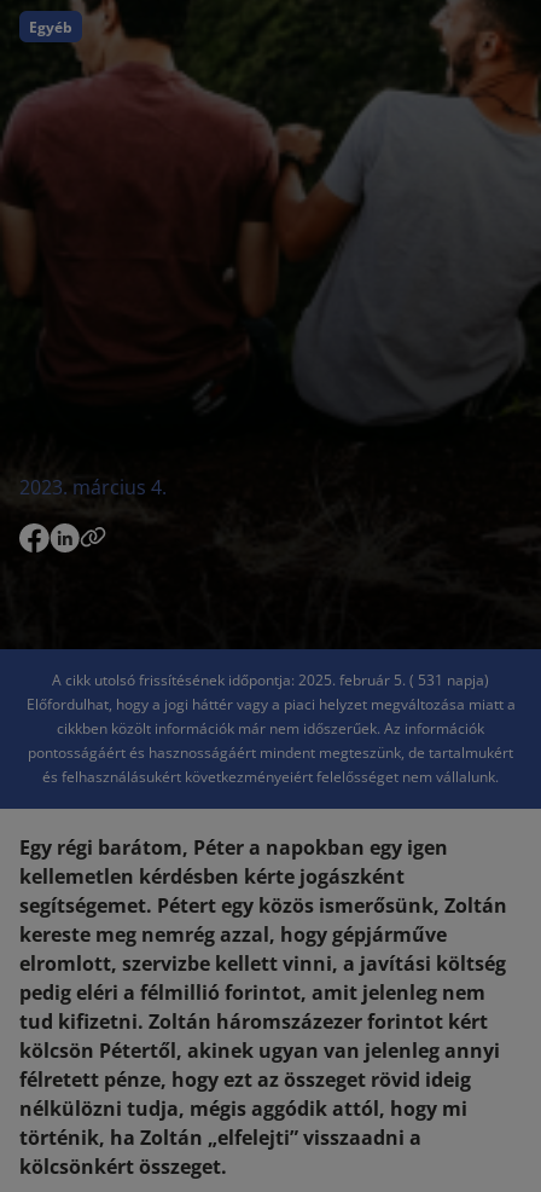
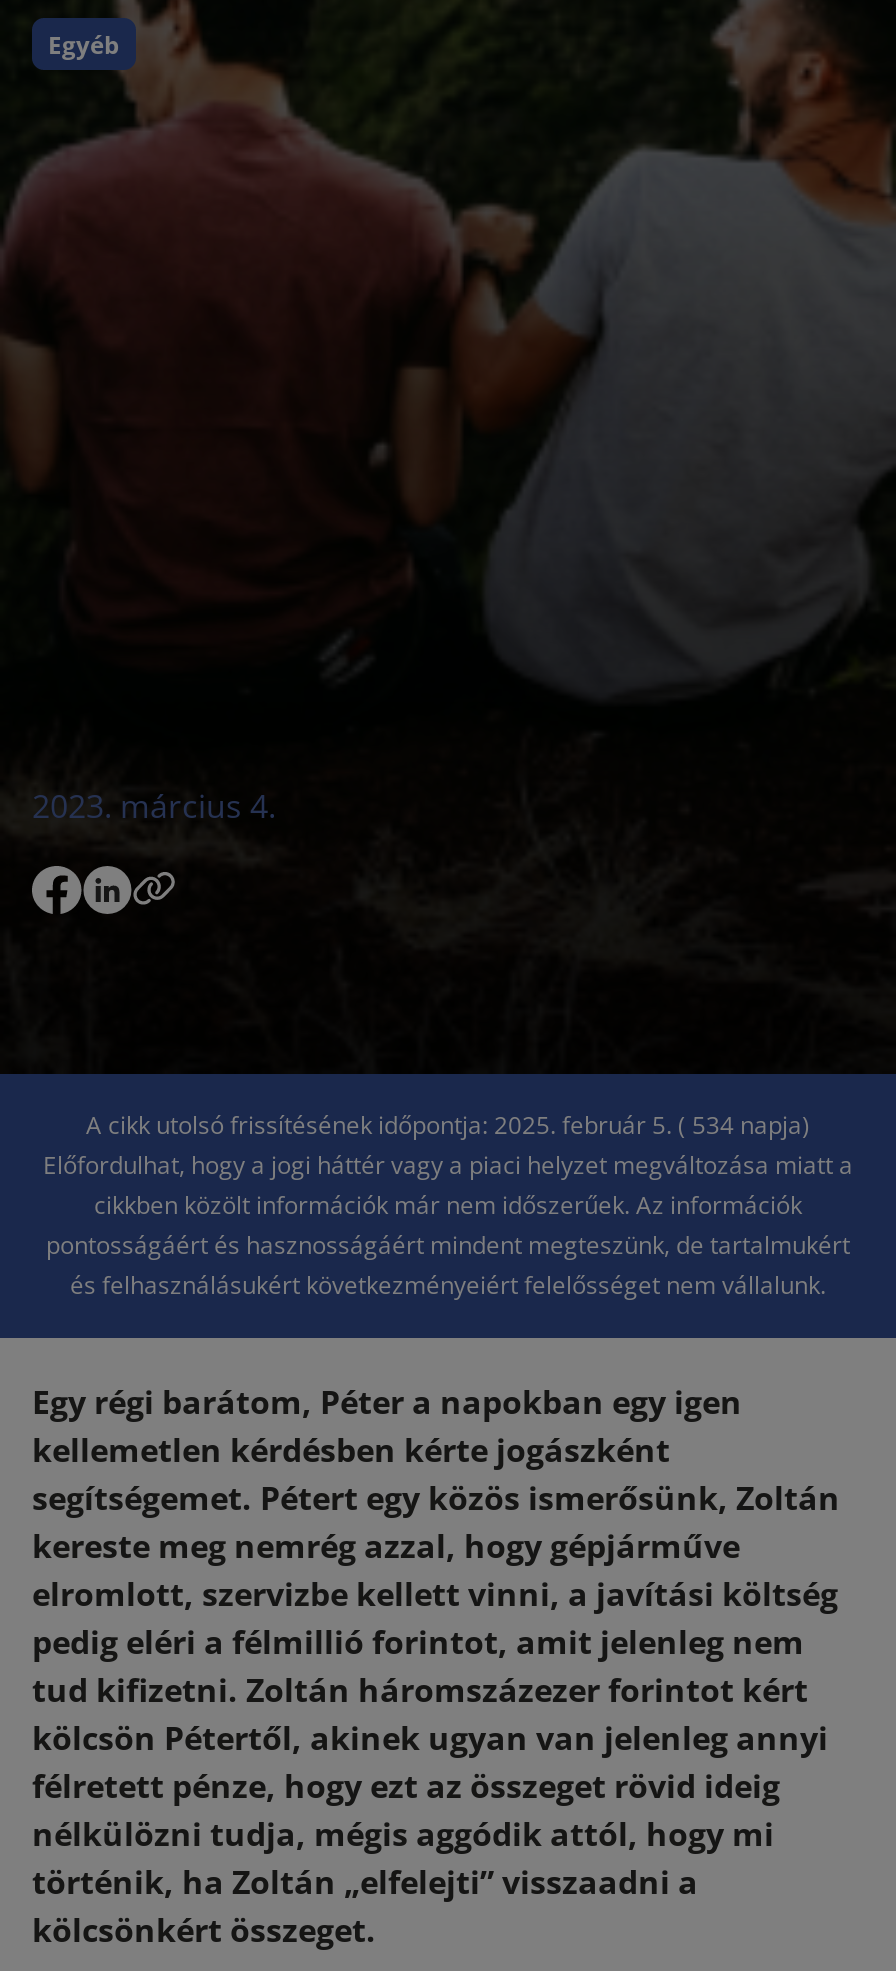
[52,670,489,690] A cikk utolsó frissítésének időpontja: 2025. február 5. ( 531 napja) -> [86,1108,810,1142] A cikk utolsó frissítésének időpontja: 2025. február 5. ( 534 napja)

